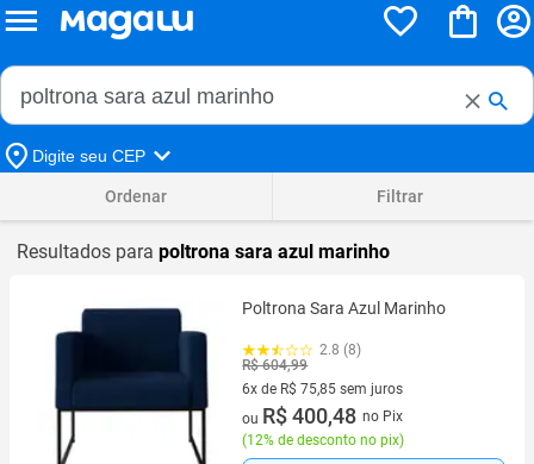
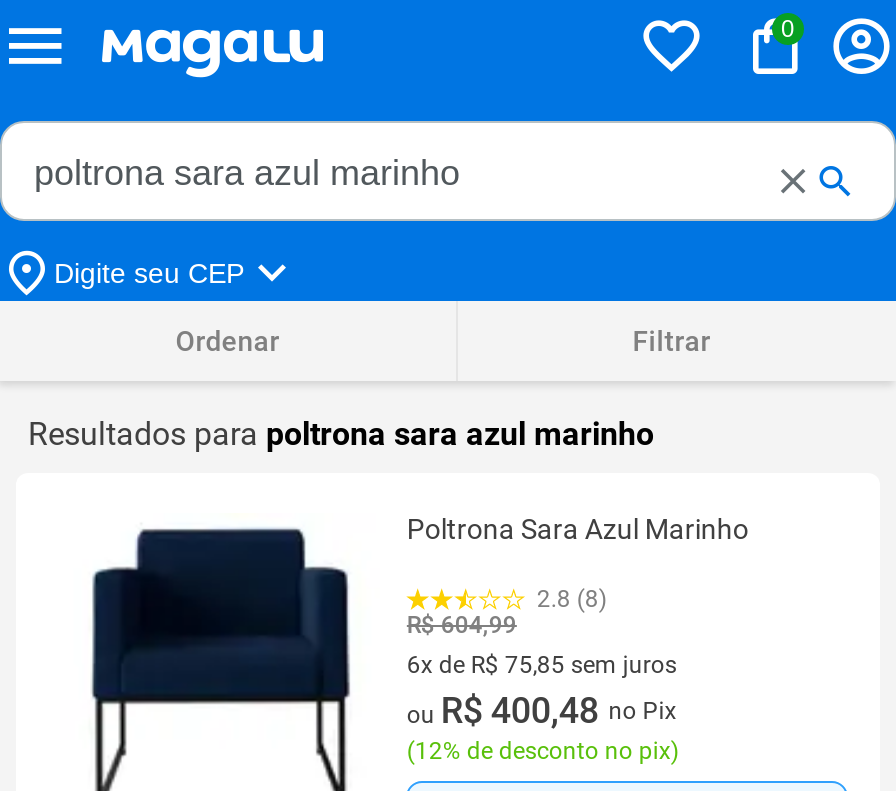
none -> [781,15,795,43] 0

